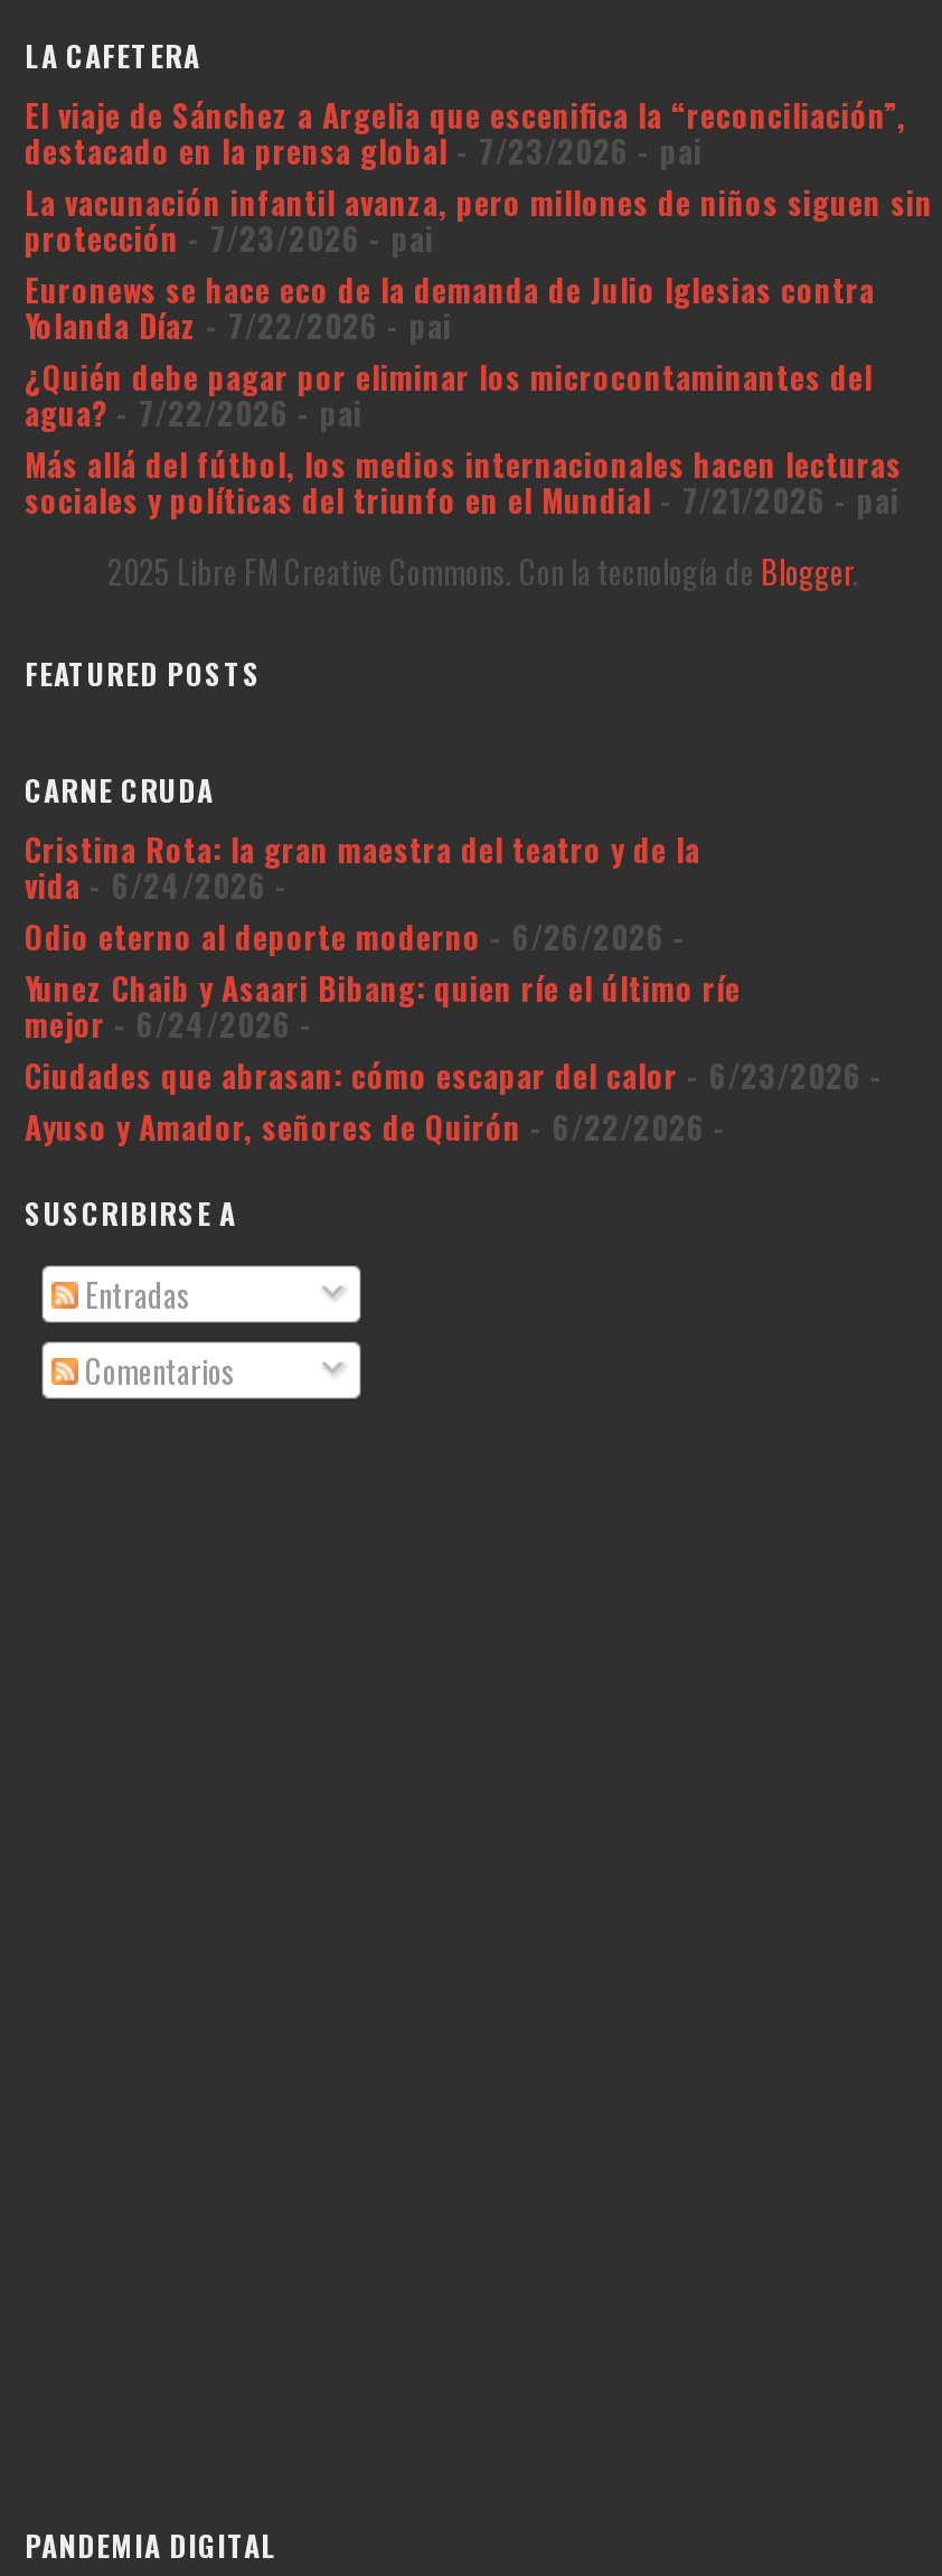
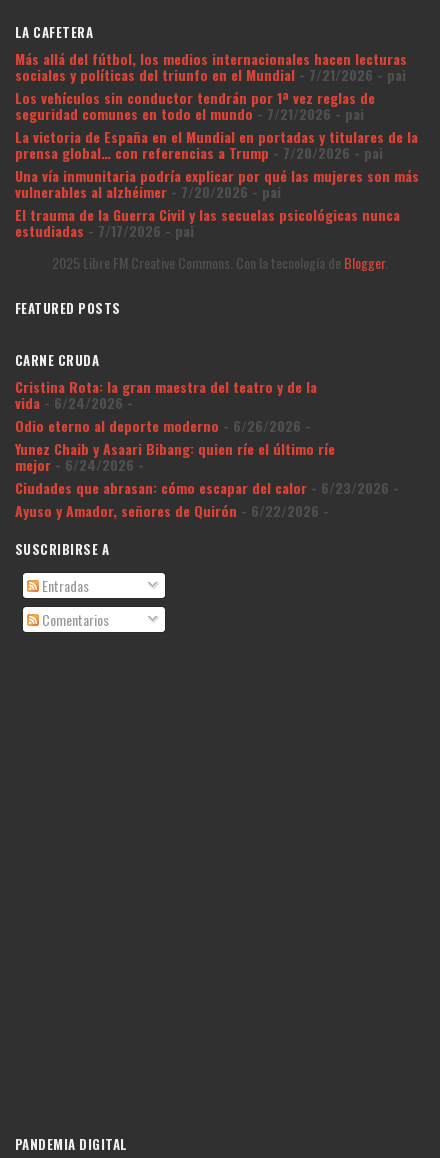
[25,91,933,436] El viaje de Sánchez a Argelia que escenifica la “reconciliación”, | destacado en la prensa global- 7/23/2026 - pai | La vacunación infantil avanza, pero millones de niños siguen sin | protección- 7/23/2026- pai | Euronews se hace eco de la demanda de Julio Iglesias contra | Yolanda Díaz - 7/22/2026- pai | ¿Quién debe pagar por eliminar los microcontaminantes del | agua?- 7/22/2026 - pai -> none
moved [25,440,902,523] -> [15,48,407,85]: Más allá del fútbol, los medios internacionales hacen lecturas | sociales y políticas del triunfo en el Mundial- 7/21/2026- pai
none -> [15,87,419,241] Los vehículos sin conductor tendrán por 1ª vez reglas de | seguridad comunes en todo el mundo- 7/21/2026- pai | La victoria de España en el Mundial en portadas y titulares de la | prensa global… con referencias a Trump- 7/20/2026- pai | Una vía inmunitaria podría explicar por qué las mujeres son más | vulnerables al alzhéimer - 7/20/2026- pai | El trauma de la Guerra Civil y las secuelas psicológicas nunca | estudiadas- 7/17/2026- pai

